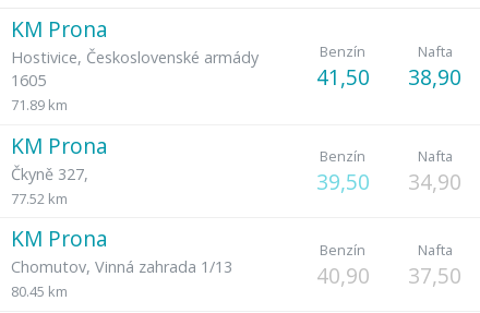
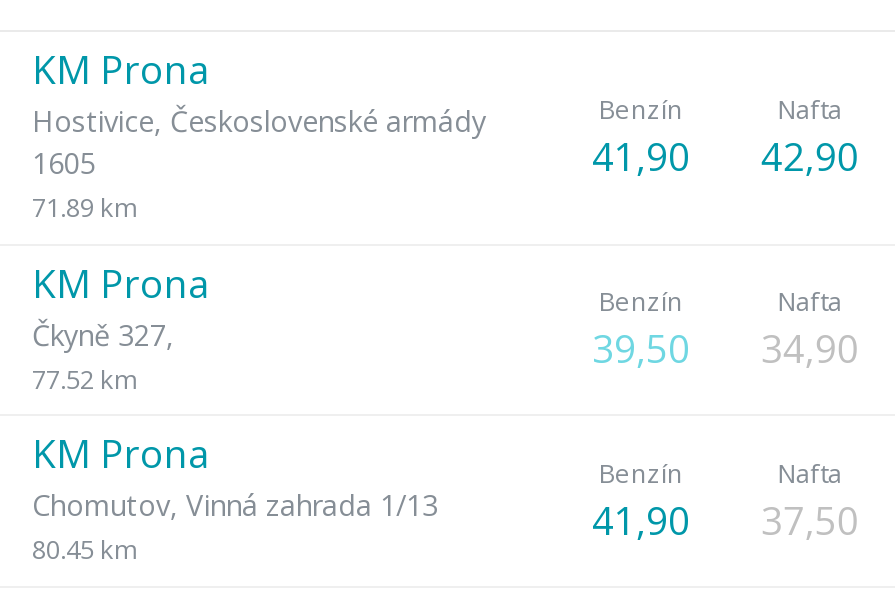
[316,61,370,91] 41,50 -> [592,128,690,182] 41,90
[408,61,462,91] 38,90 -> [761,128,859,182] 42,90
[316,260,462,289] 40,90 37,50 -> [592,492,859,546] 41,90 37,50

